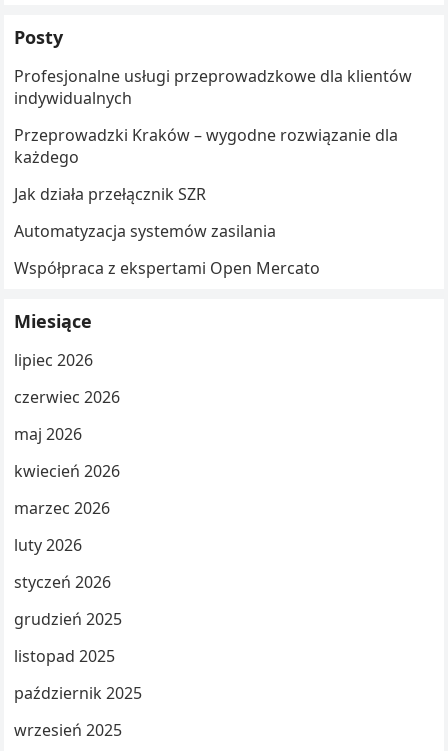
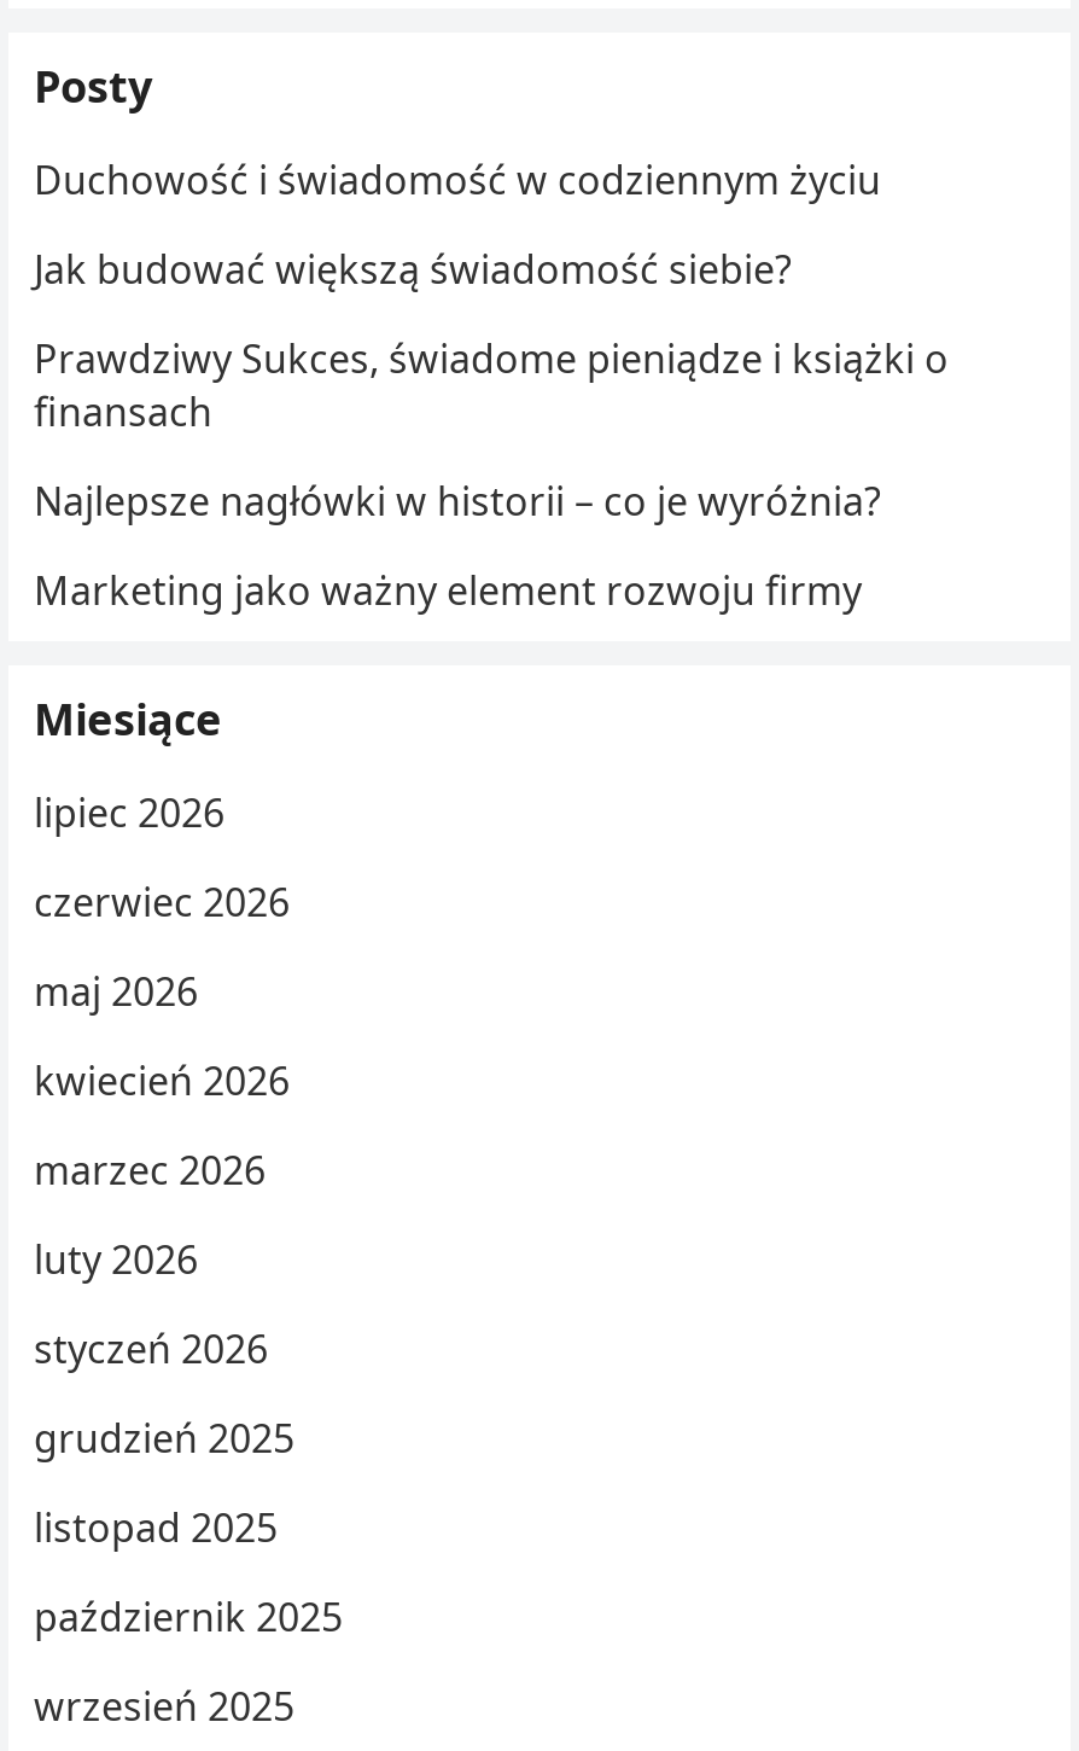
[14,65,412,109] Profesjonalne usługi przeprowadzkowe dla klientów | indywidualnych -> [34,153,881,206] Duchowość i świadomość w codziennym życiu
[14,124,398,168] Przeprowadzki Kraków – wygodne rozwiązanie dla | każdego -> [34,243,792,296] Jak budować większą świadomość siebie?
[14,183,206,205] Jak działa przełącznik SZR -> [34,332,949,438] Prawdziwy Sukces, świadome pieniądze i książki o | finansach
[14,220,276,242] Automatyzacja systemów zasilania -> [34,475,881,528] Najlepsze nagłówki w historii – co je wyróżnia?
[14,257,320,279] Współpraca z ekspertami Open Mercato -> [34,564,862,617] Marketing jako ważny element rozwoju firmy

